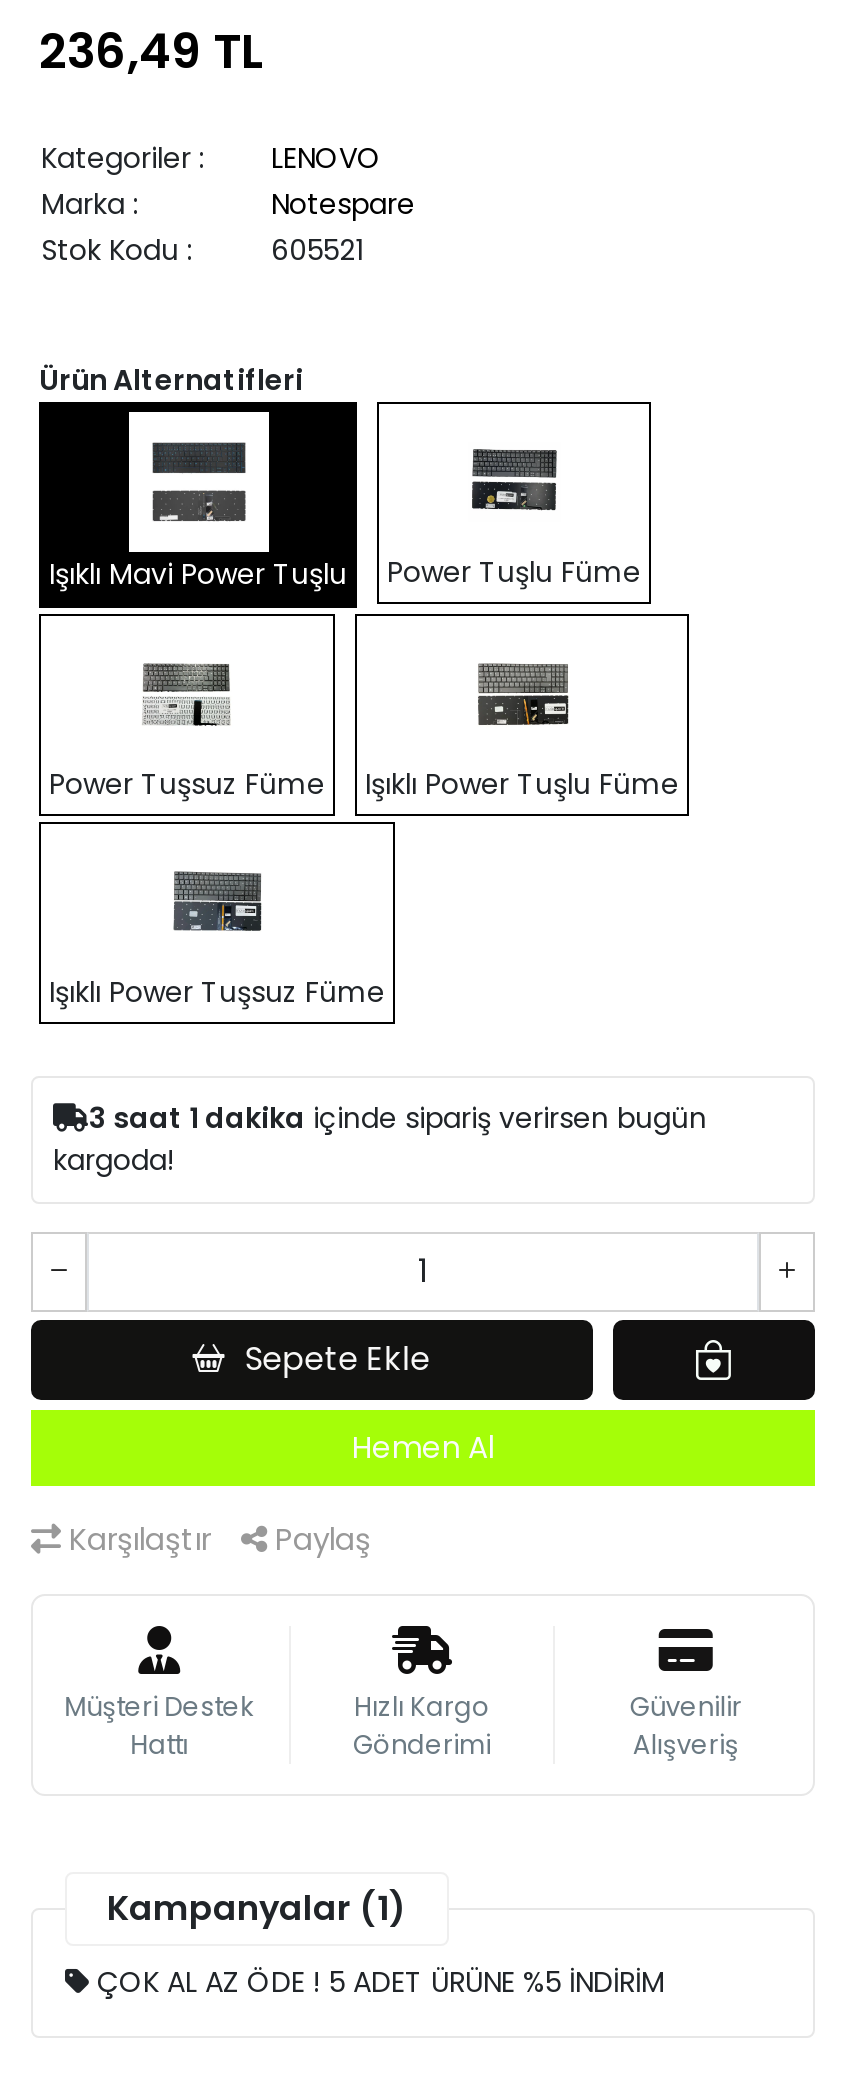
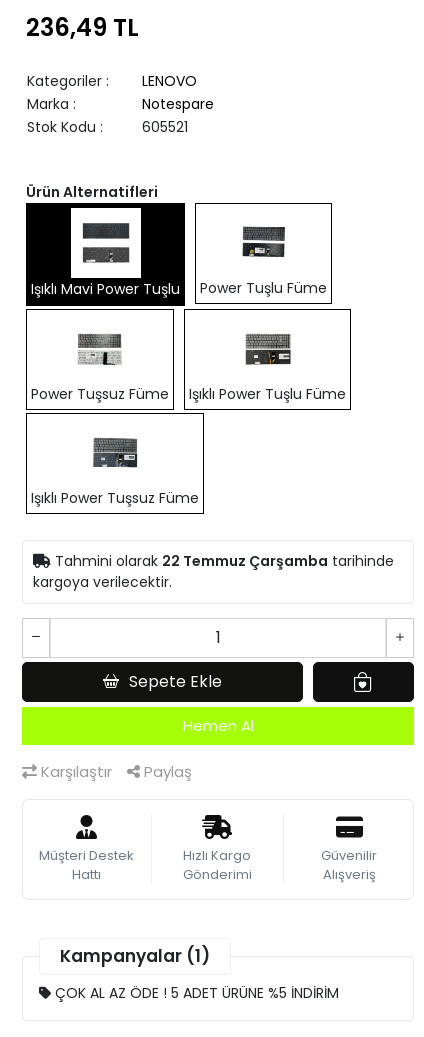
[53,1099,707,1181] 3 saat 1 dakika içinde sipariş verirsen bugün | kargoda! -> [33,551,394,592] Tahmini olarak 22 Temmuz Çarşamba tarihinde | kargoya verilecektir.

